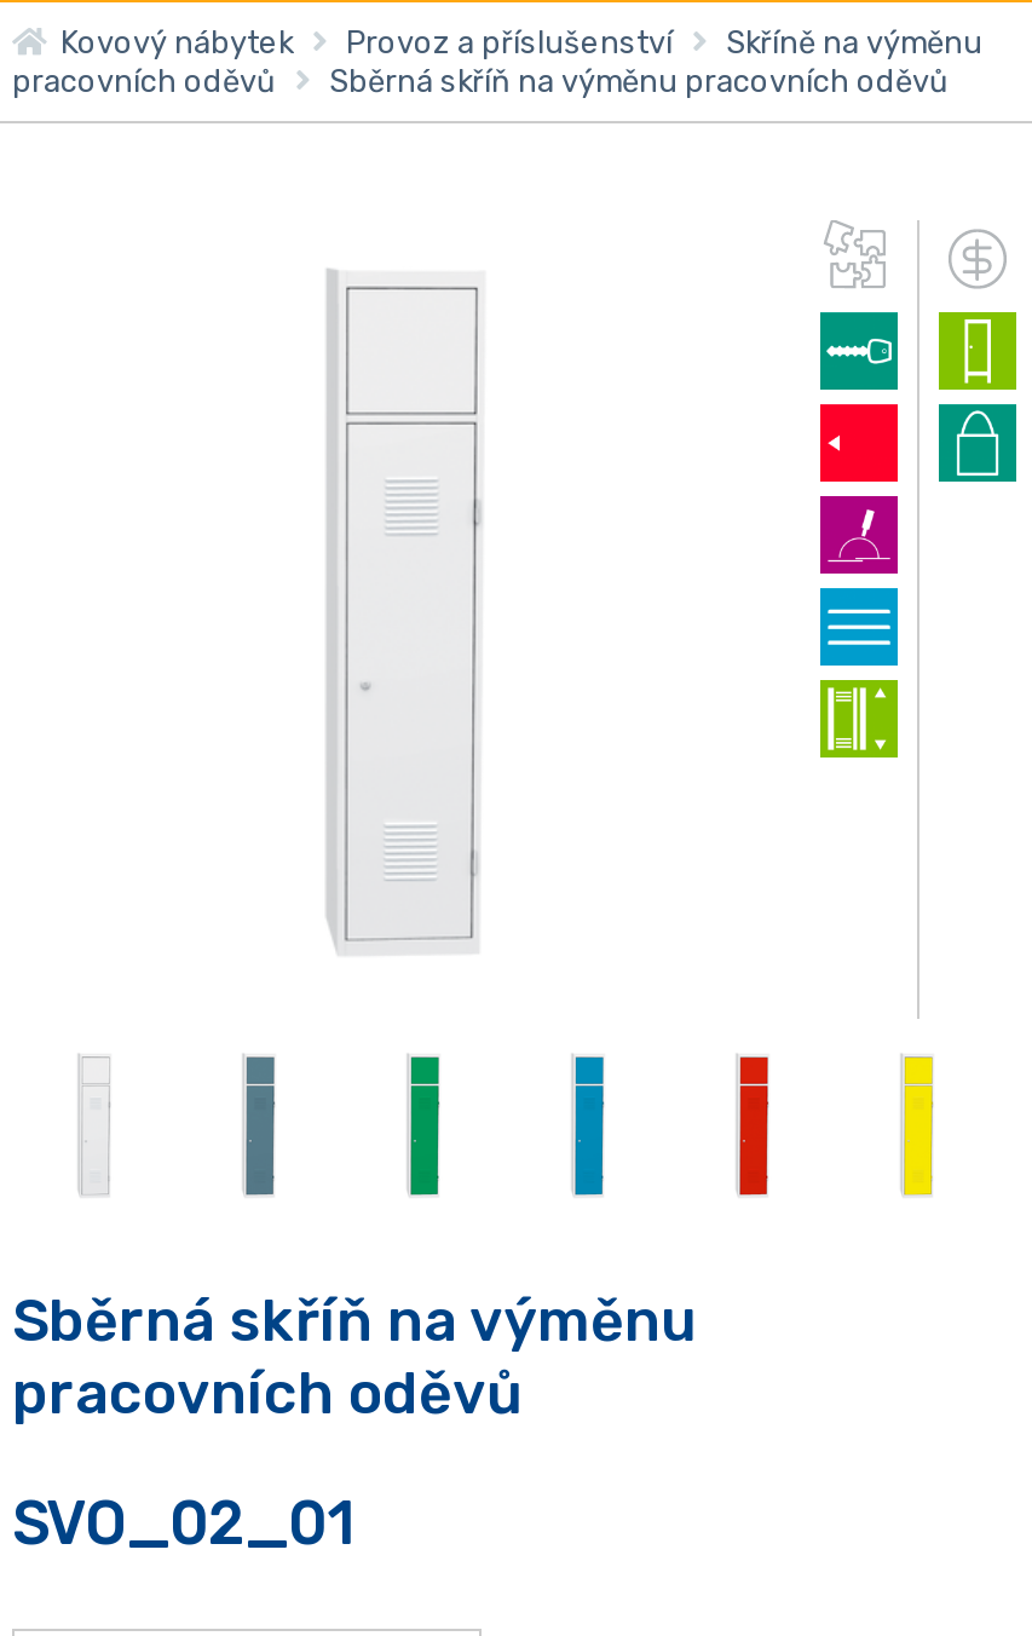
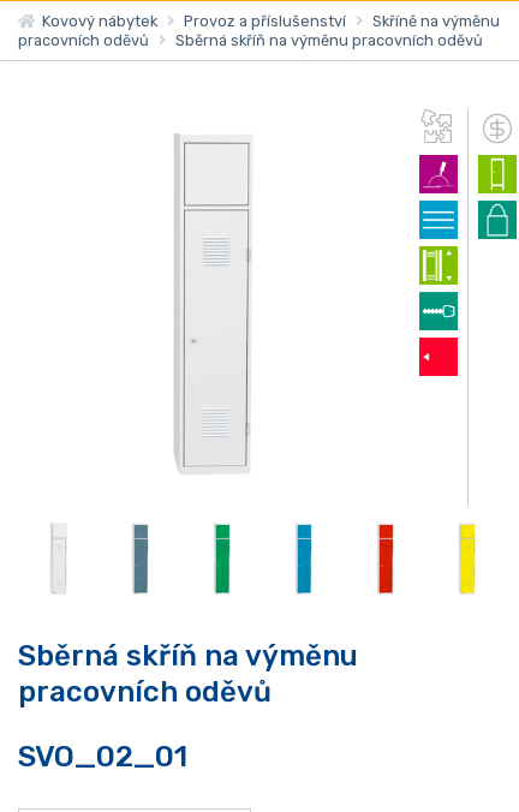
[818,310,900,760] [image] -> [418,154,459,377] [image]

